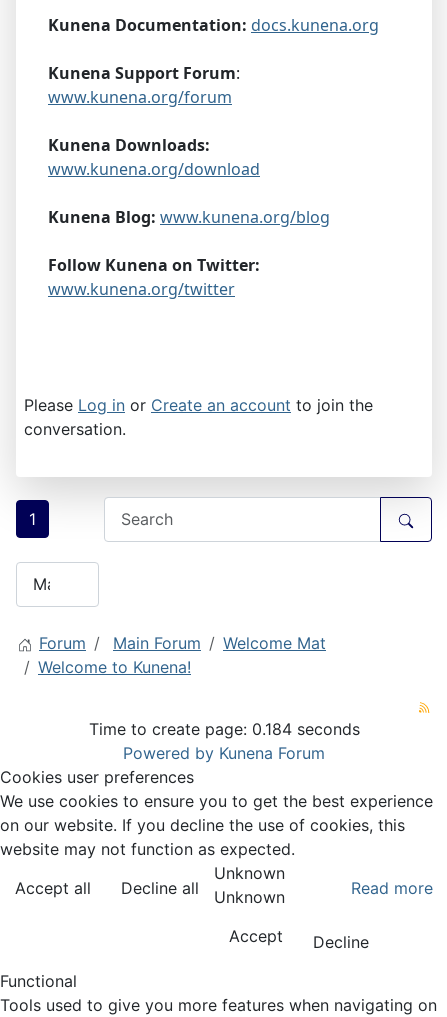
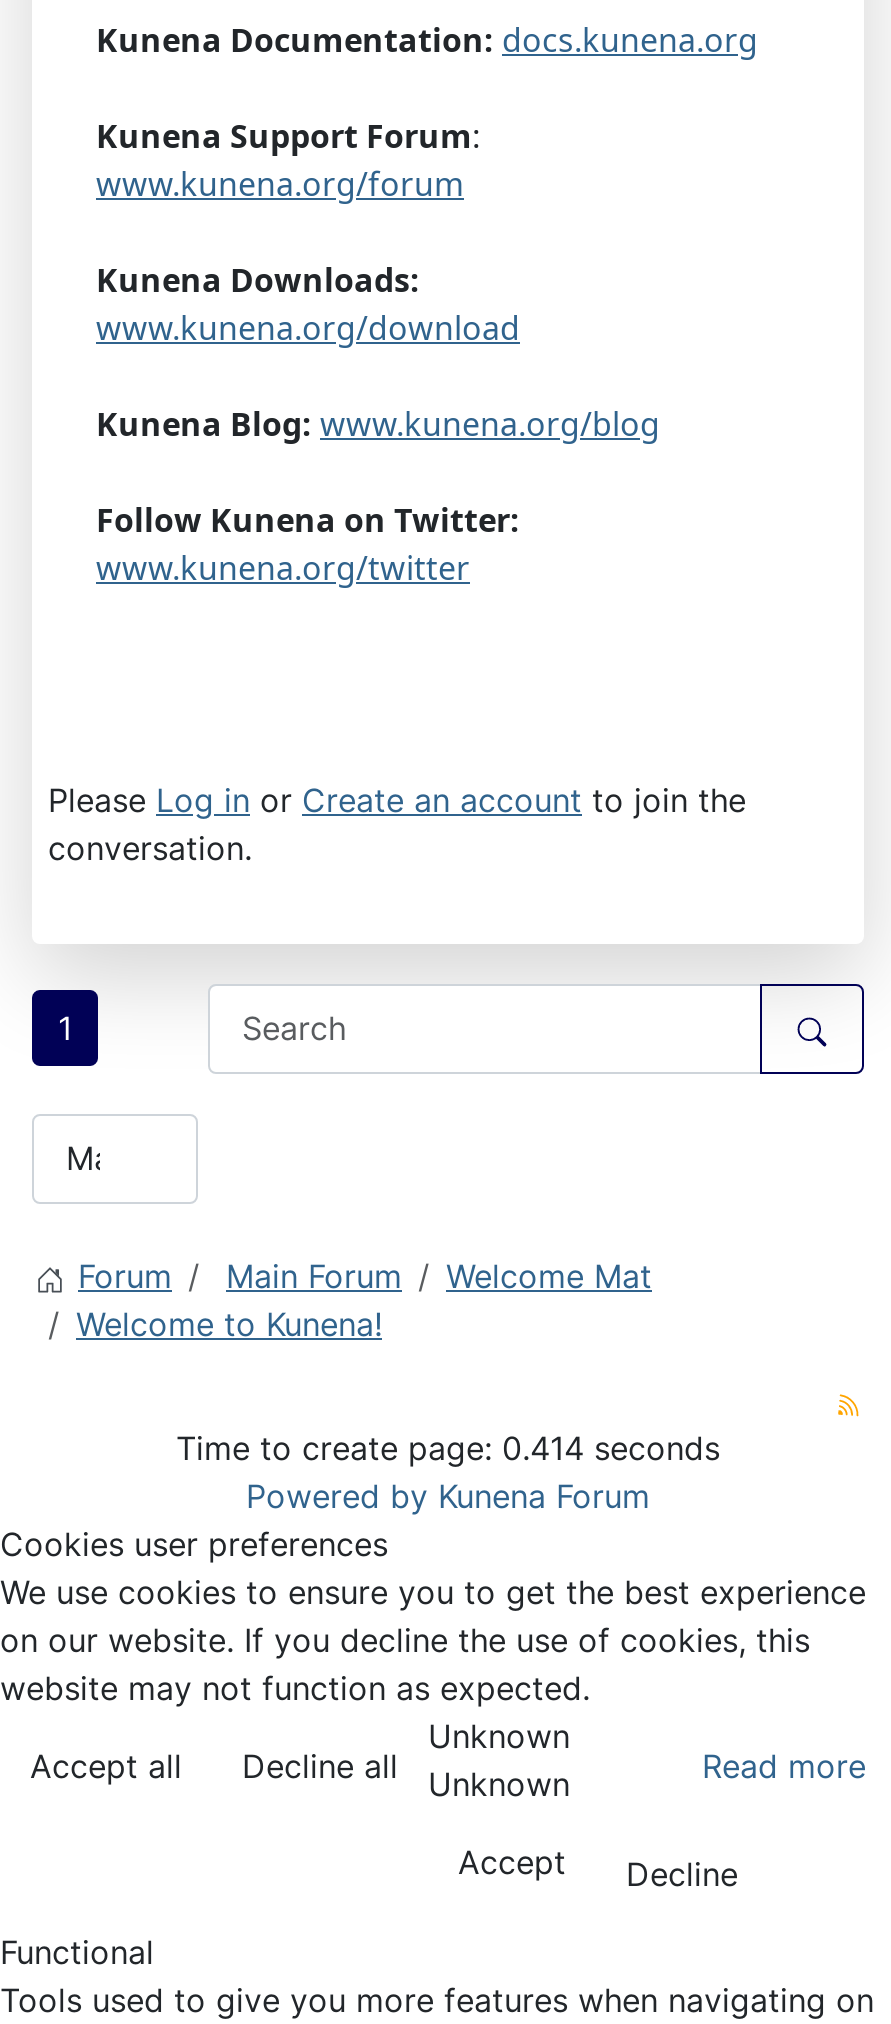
[88,719,359,739] Time to create page: 0.184 seconds -> [176,1428,720,1468] Time to create page: 0.414 seconds

